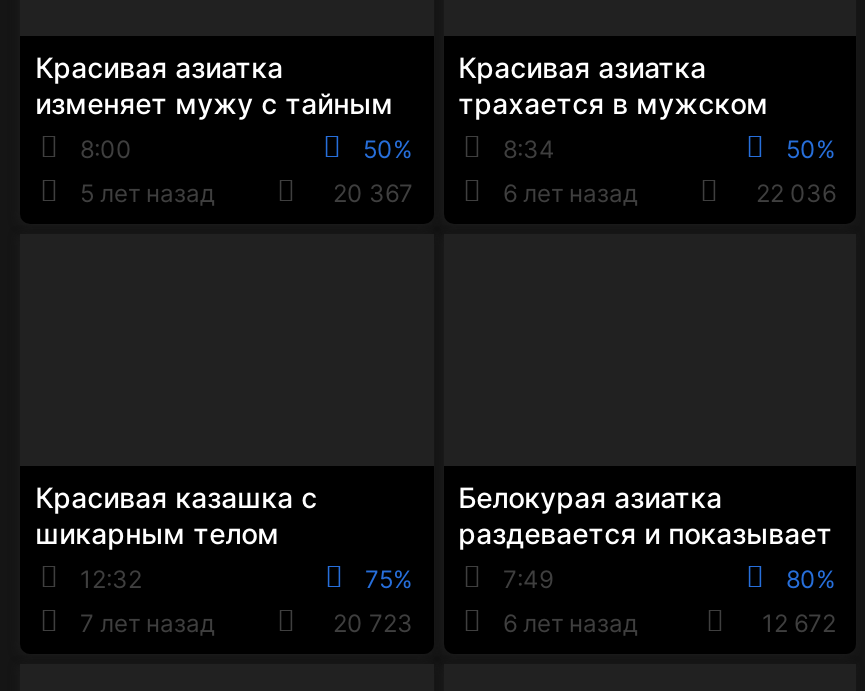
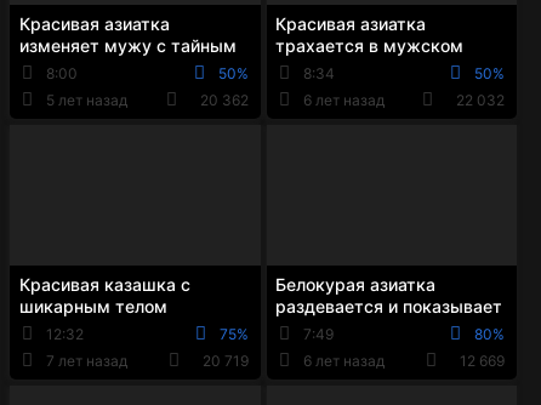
[333,177,413,207] 20 367 -> [200,90,248,109] 20 362
[756,177,836,207] 22 036 -> [456,90,505,109] 22 032
[333,608,413,638] 20 723 -> [202,351,248,370] 20 719
[762,608,836,638] 12 672 -> [460,351,505,370] 12 669

